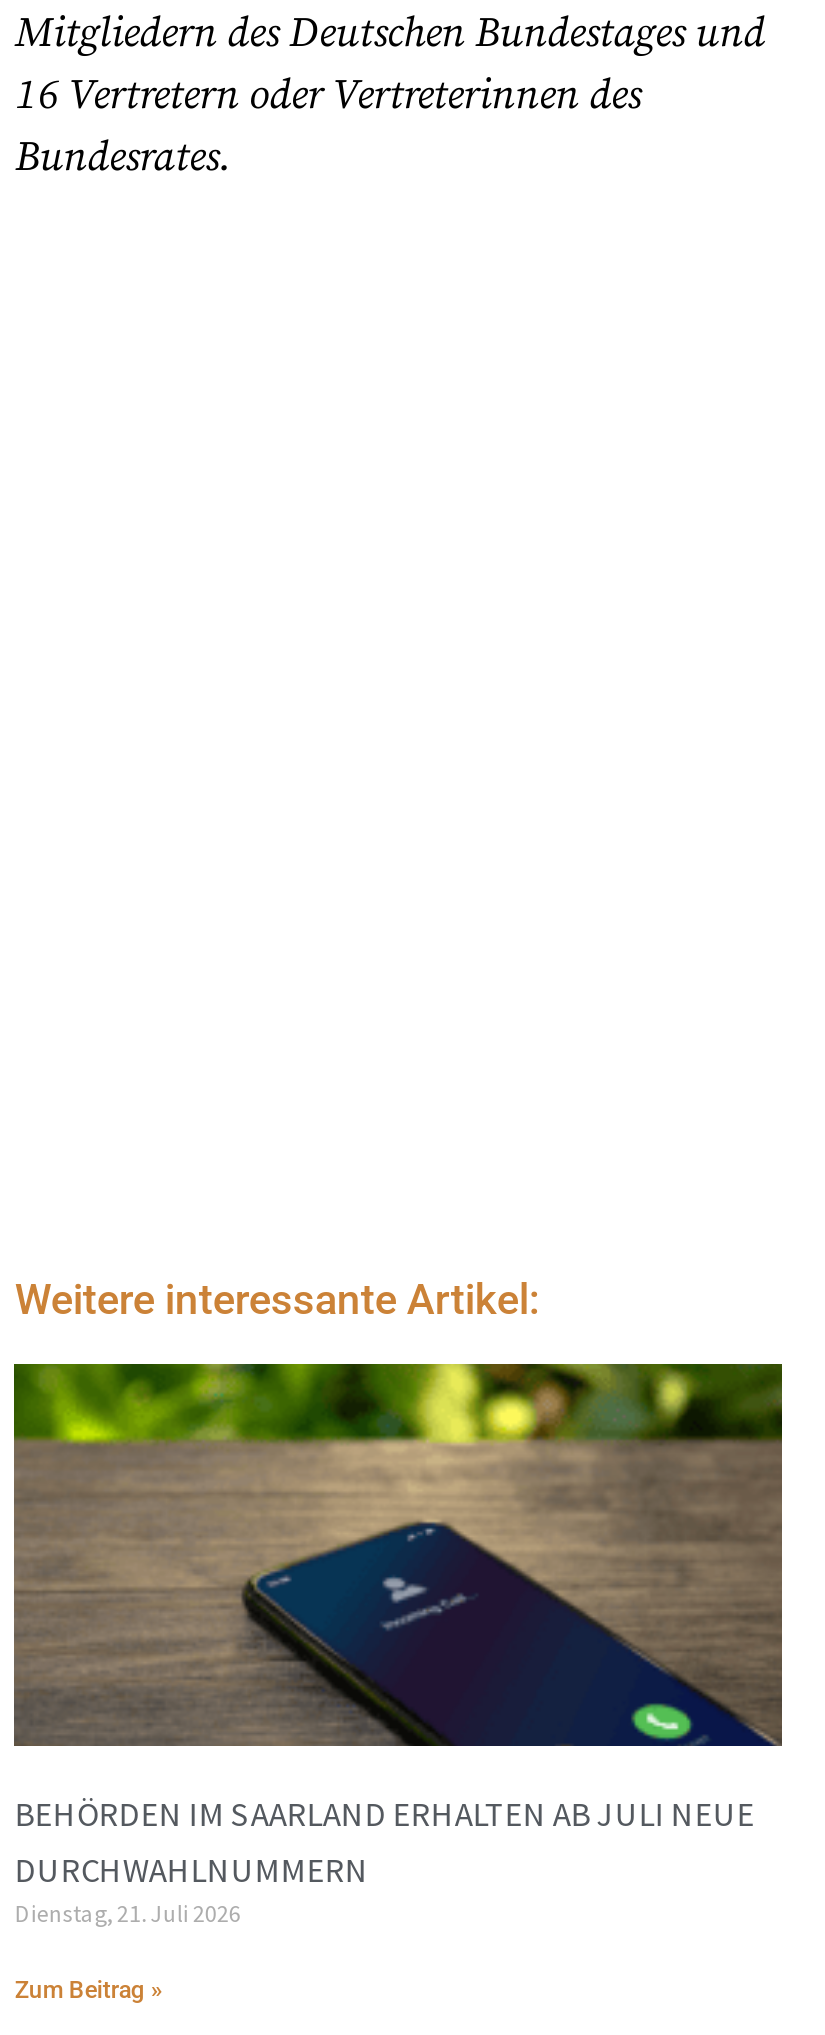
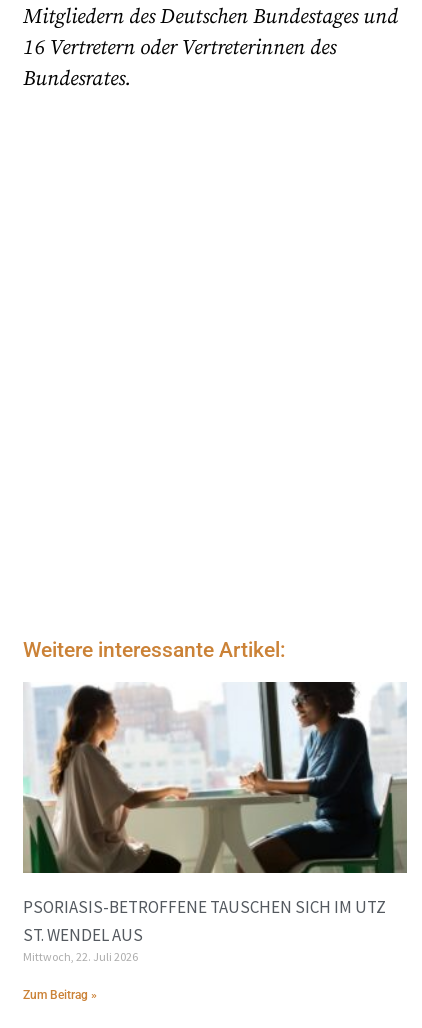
[12,1362,784,1929] [image] | BEHÖRDEN IM SAARLAND ERHALTEN AB JULI NEUE | DURCHWAHLNUMMERN | Dienstag, 21. Juli 2026 -> [23,681,407,964] [image] | PSORIASIS-BETROFFENE TAUSCHEN SICH IM UTZ | ST. WENDEL AUS | Mittwoch, 22. Juli 2026

